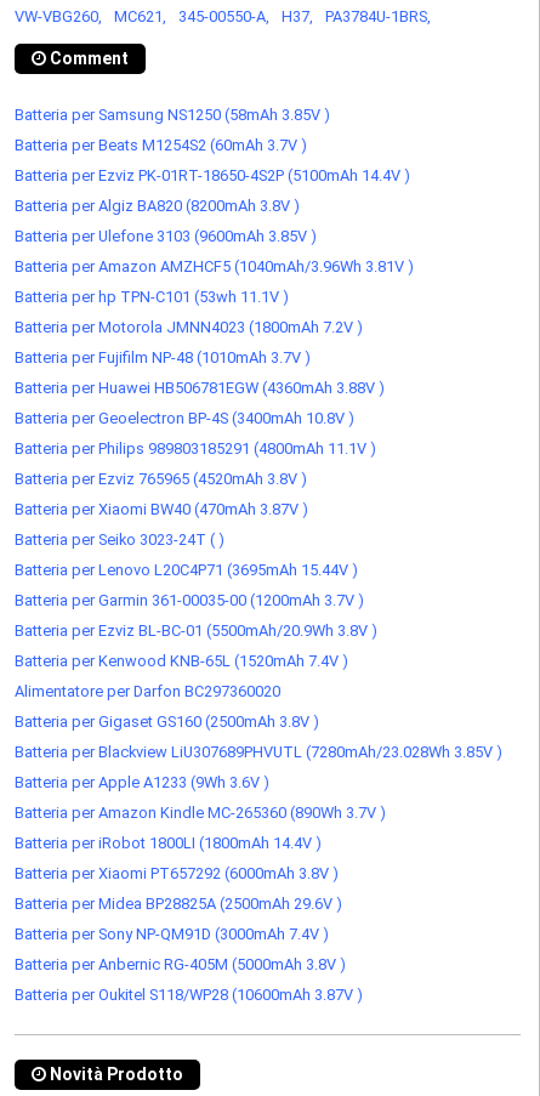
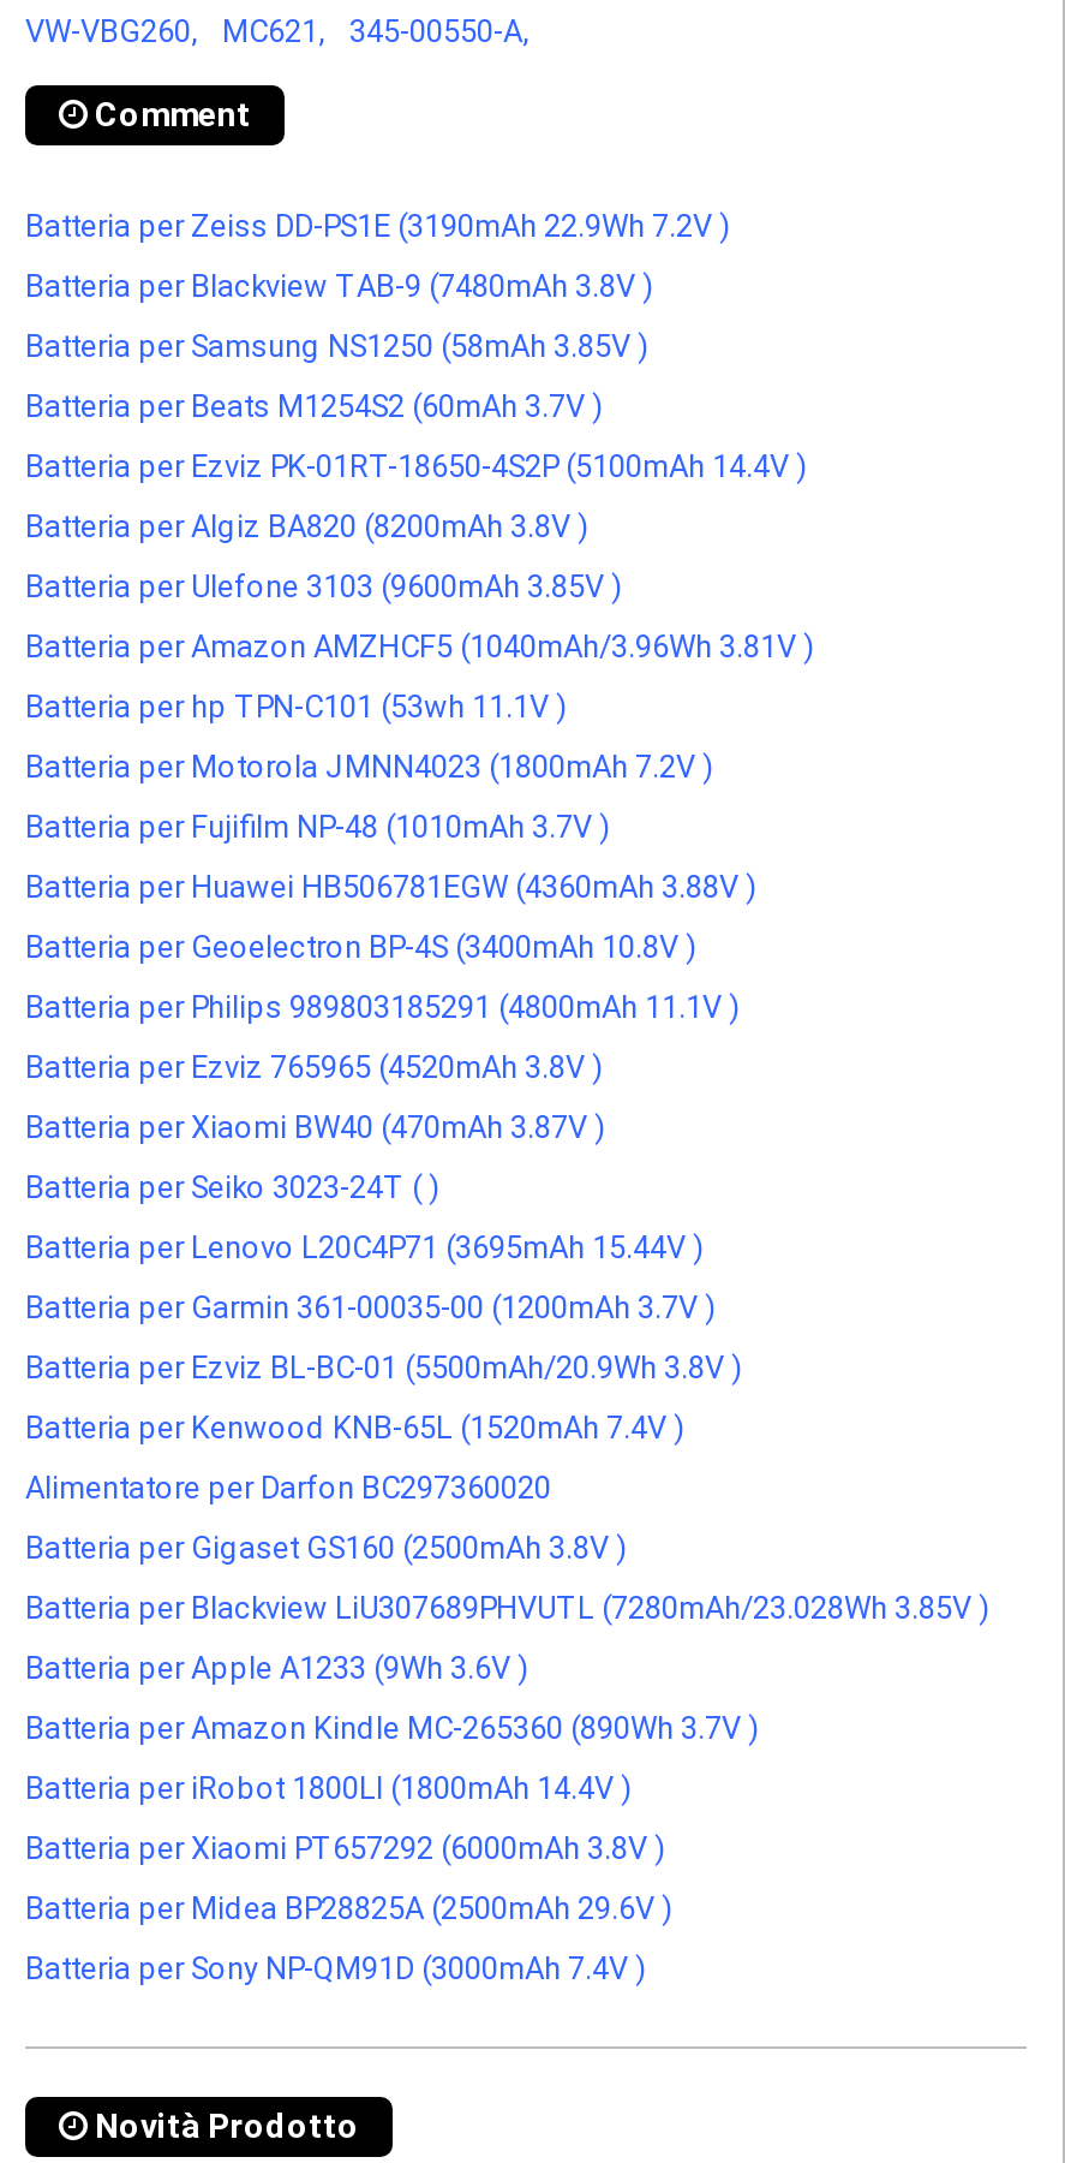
[282,7,431,25] H37, | PA3784U-1BRS, -> none
none -> [25,207,731,303] Batteria per Zeiss DD-PS1E (3190mAh 22.9Wh 7.2V ) | Batteria per Blackview TAB-9 (7480mAh 3.8V )
moved [15,105,502,942] -> [25,327,991,1985]: Batteria per Samsung NS1250 (58mAh 3.85V ) | Batteria per Beats M1254S2 (60mAh 3.7V ) | Batteria per Ezviz PK-01RT-18650-4S2P (5100mAh 14.4V ) | ... | Batteria per Midea BP28825A (2500mAh 29.6V ) | Batteria per Sony NP-QM91D (3000mAh 7.4V )
[15,955,363,1003] Batteria per Anbernic RG-405M (5000mAh 3.8V ) | Batteria per Oukitel S118/WP28 (10600mAh 3.87V ) -> none

